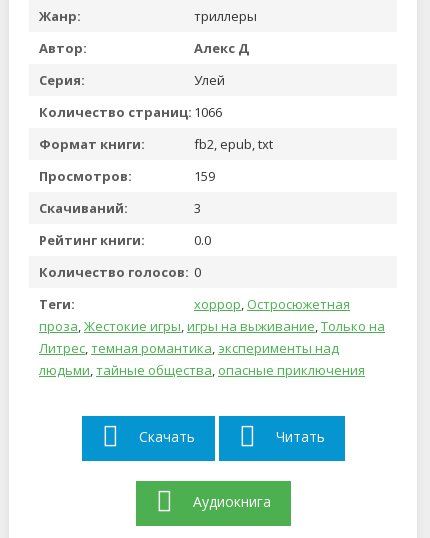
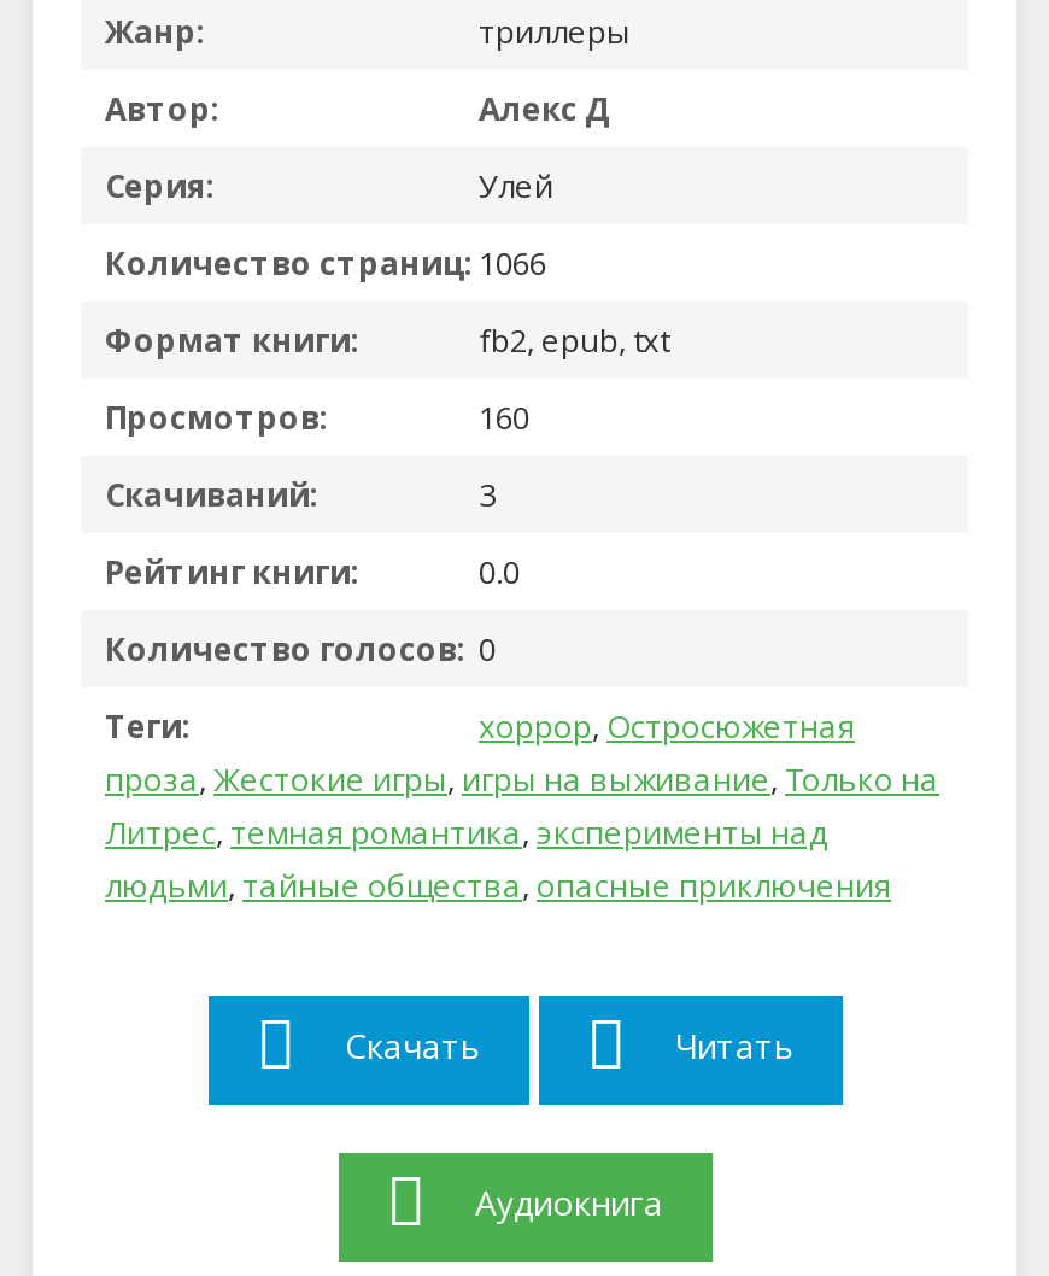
[194,167,215,185] 159 -> [479,396,529,439] 160

